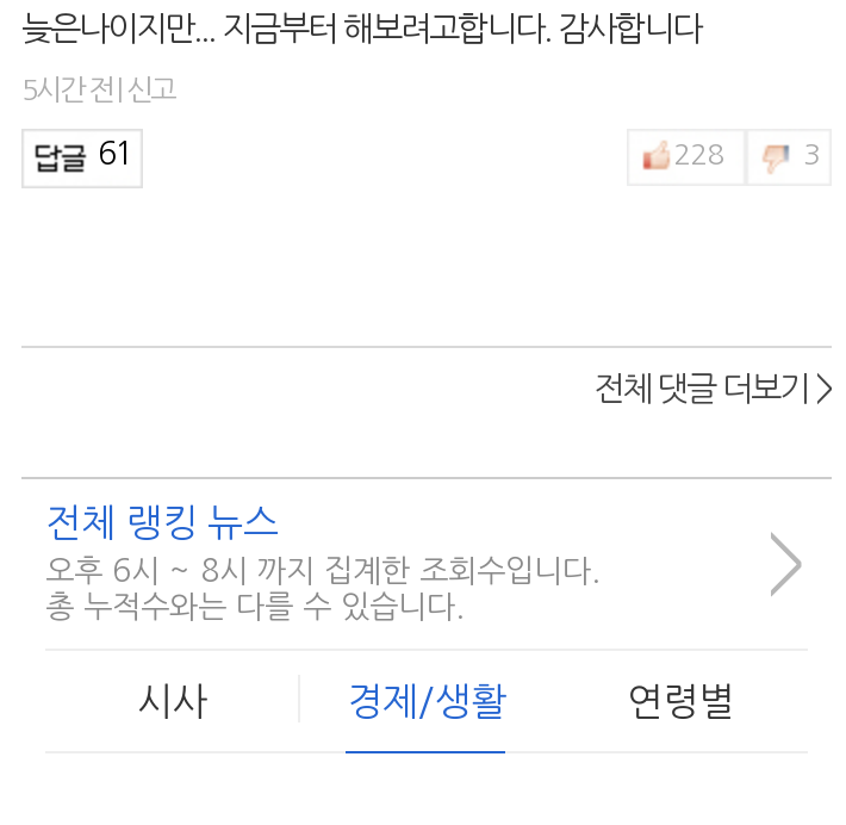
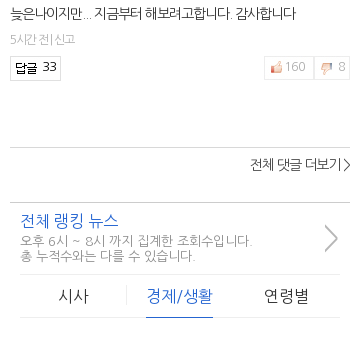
[98,139,131,170] 61 -> [42,60,56,73] 33
[674,140,724,169] 228 -> [284,61,305,73] 160
[803,140,820,169] 3 -> [338,61,345,73] 8

